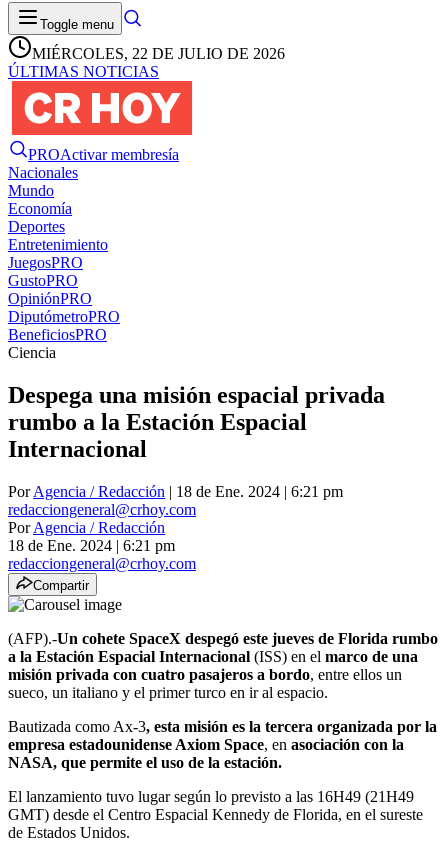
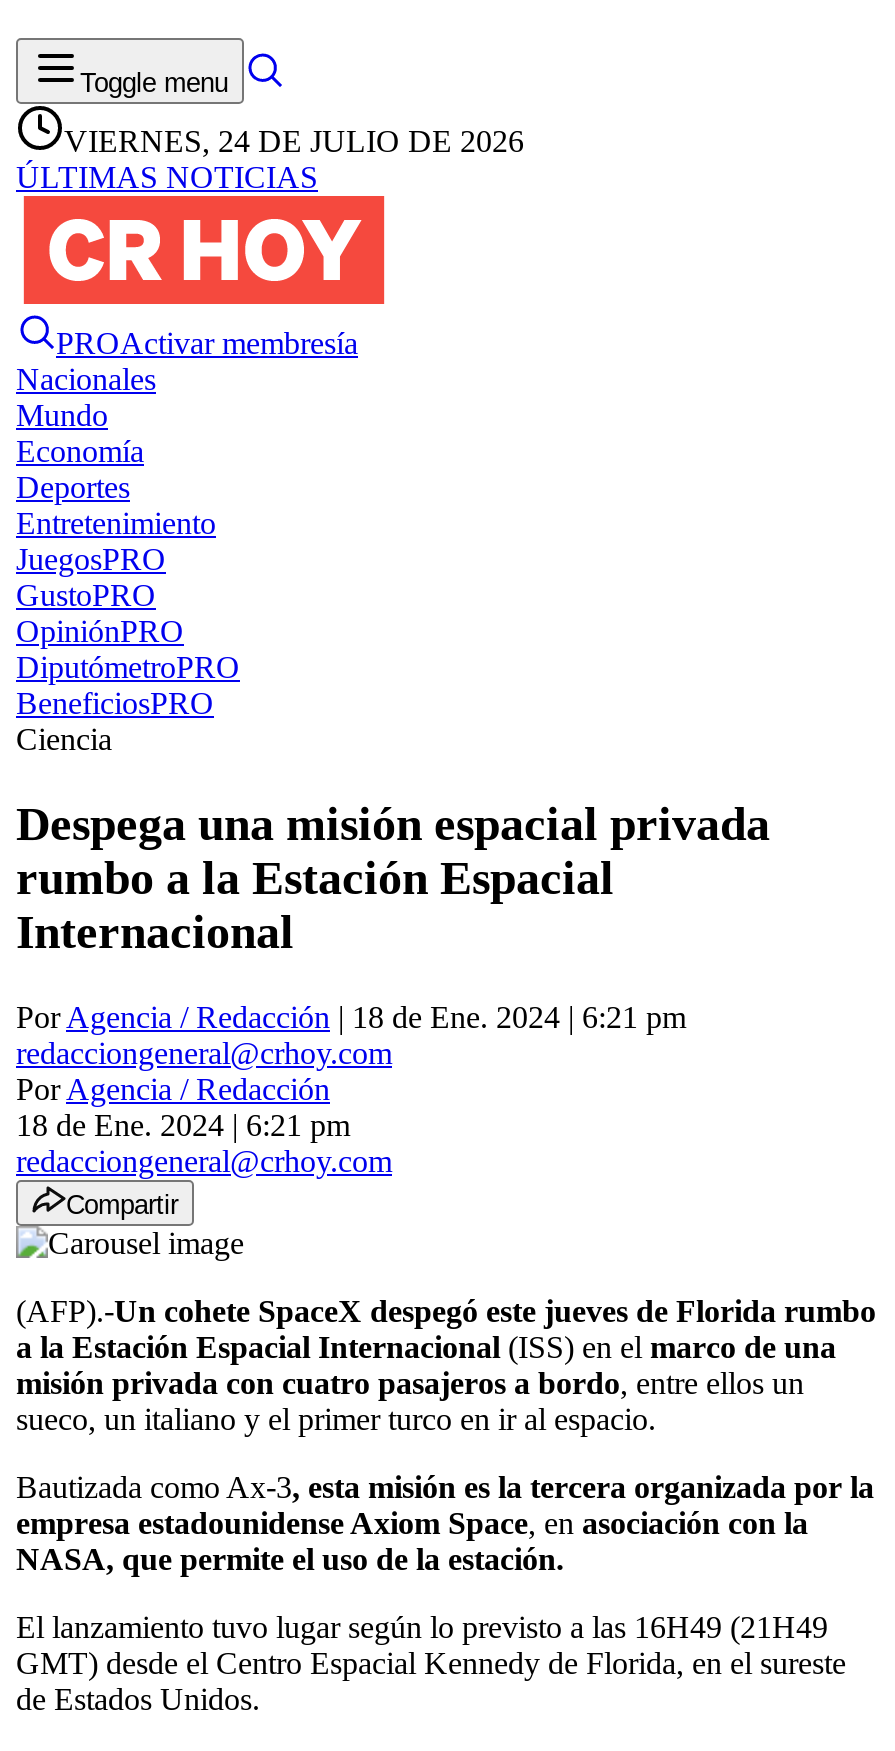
[32,45,285,62] MIÉRCOLES, 22 DE JULIO DE 2026 -> [64,124,524,158] VIERNES, 24 DE JULIO DE 2026

